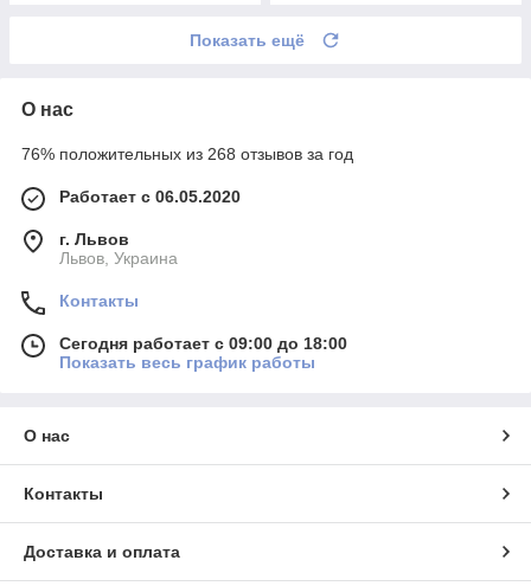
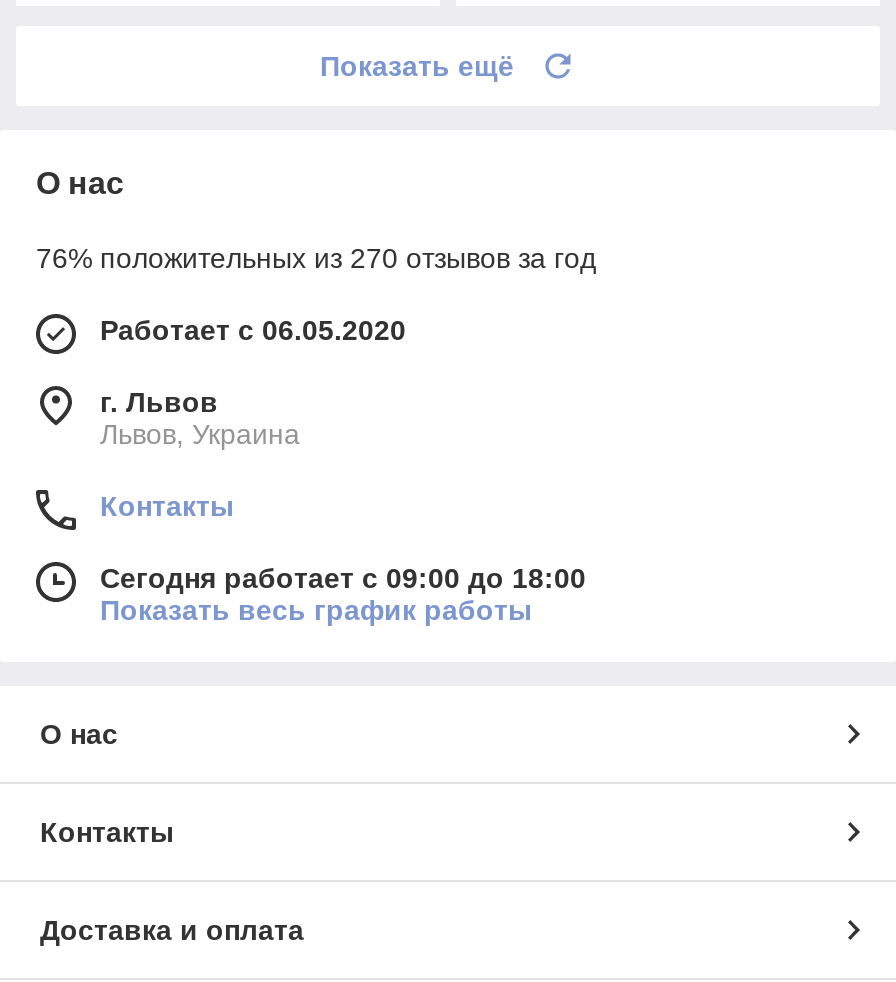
[21,144,353,163] 76% положительных из 268 отзывов за год -> [36,241,596,273] 76% положительных из 270 отзывов за год

